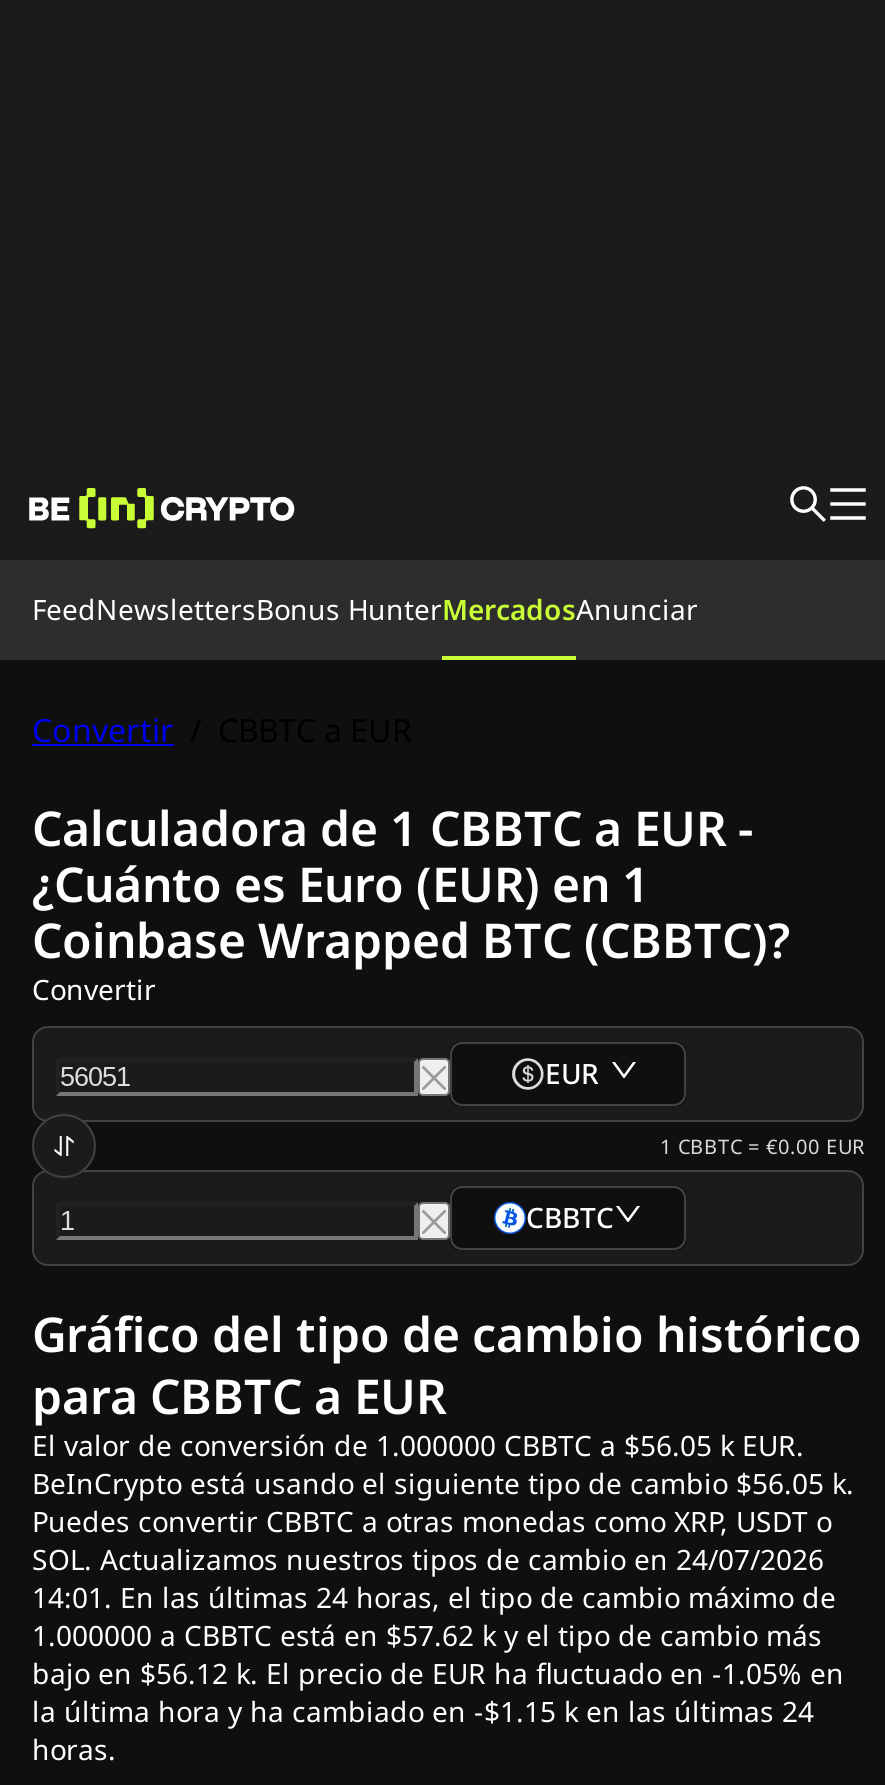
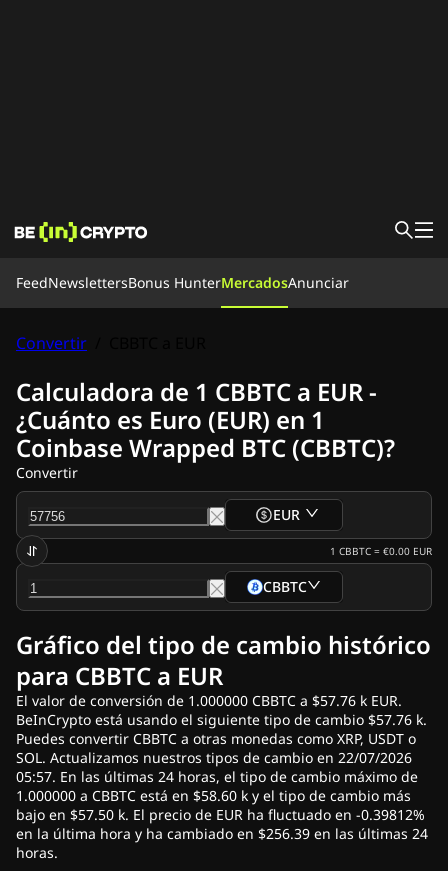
[32,1426,804,1464] El valor de conversión de 1.000000 CBBTC a $56.05 k EUR. -> [16,691,402,710] El valor de conversión de 1.000000 CBBTC a $57.76 k EUR.
[32,1464,854,1502] BeInCrypto está usando el siguiente tipo de cambio $56.05 k. -> [16,710,427,729] BeInCrypto está usando el siguiente tipo de cambio $57.76 k.
[32,1540,844,1730] SOL. Actualizamos nuestros tipos de cambio en 24/07/2026 | 14:01. En las últimas 24 horas, el tipo de cambio máximo de | 1.000000 a CBBTC está en $57.62 k y el tipo de cambio más | bajo en $56.12 k. El precio de EUR ha fluctuado en -1.05% en | la última hora y ha cambiado en -$1.15 k en las últimas 24 -> [16,748,428,843] SOL. Actualizamos nuestros tipos de cambio en 22/07/2026 | 05:57. En las últimas 24 horas, el tipo de cambio máximo de | 1.000000 a CBBTC está en $58.60 k y el tipo de cambio más | bajo en $57.50 k. El precio de EUR ha fluctuado en -0.39812% | en la última hora y ha cambiado en $256.39 en las últimas 24

